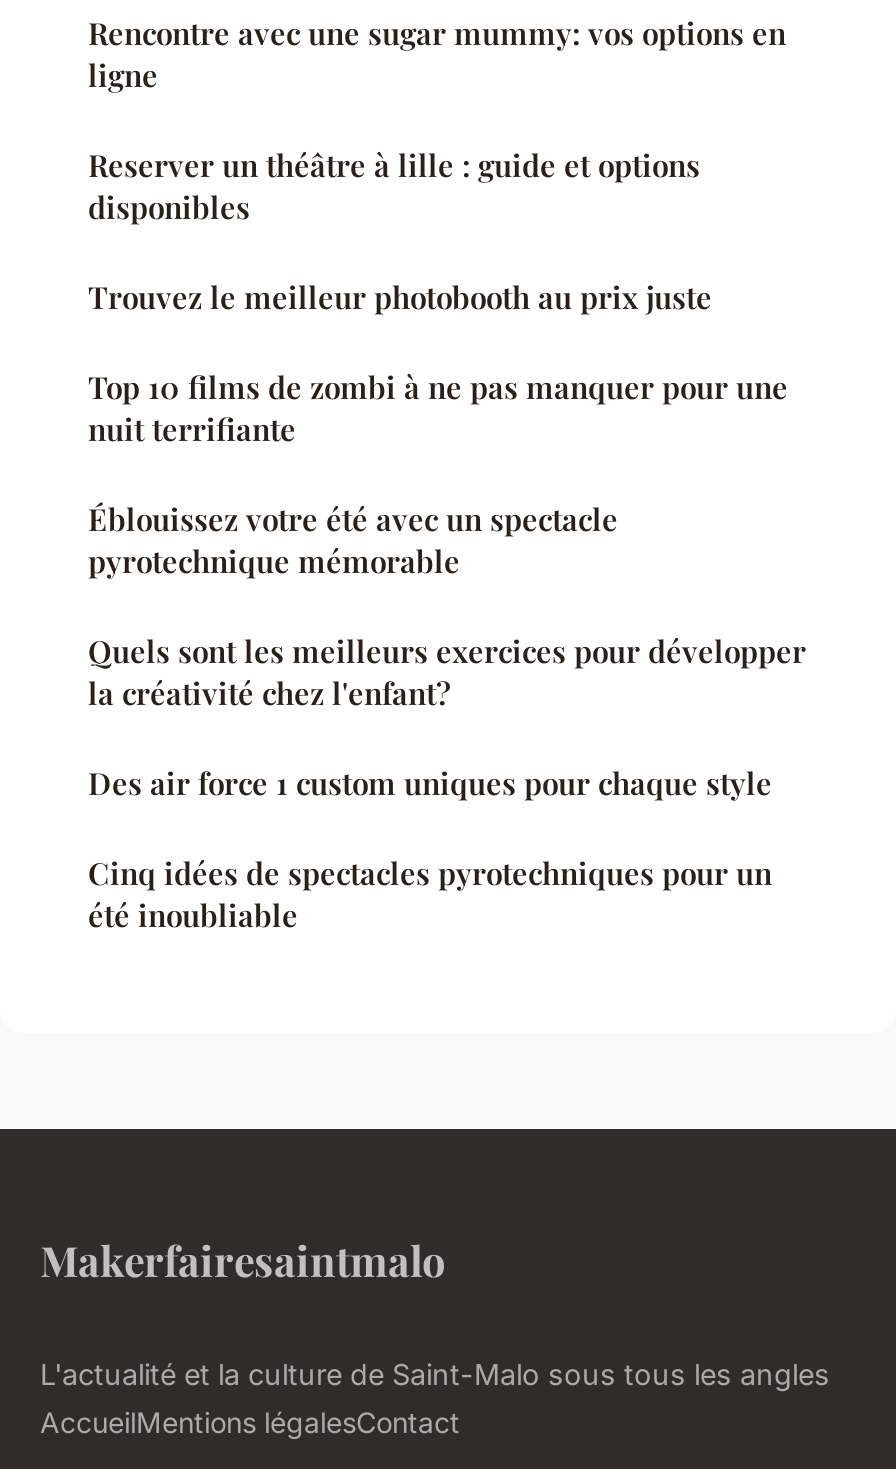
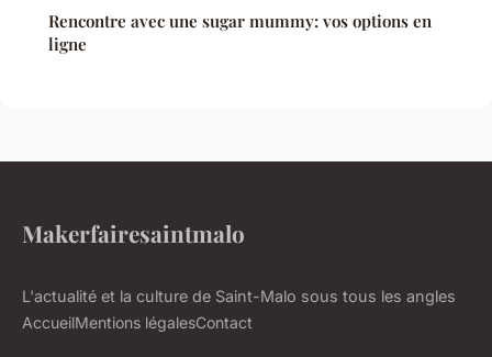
[88,146,806,936] Reserver un théâtre à lille : guide et options | disponibles | Trouvez le meilleur photobooth au prix juste | Top 10 films de zombi à ne pas manquer pour une | nuit terrifiante | Éblouissez votre été avec un spectacle | pyrotechnique mémorable | Quels sont les meilleurs exercices pour développer | la créativité chez l'enfant? | Des air force 1 custom uniques pour chaque style | Cinq idées de spectacles pyrotechniques pour un | été inoubliable -> none

